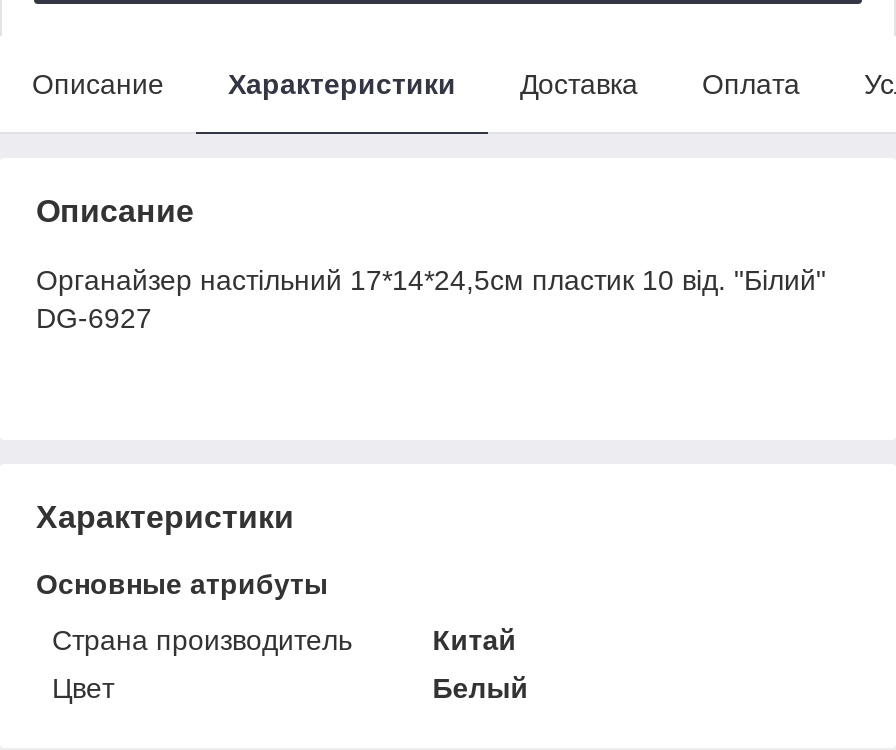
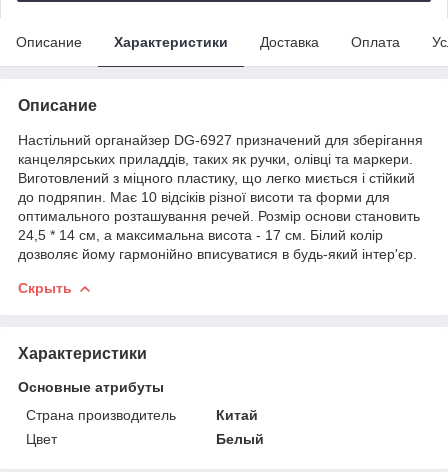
[36,264,826,334] Органайзер настільний 17*14*24,5см пластик 10 від. "Білий" | DG-6927 -> [18,132,423,296] Настільний органайзер DG-6927 призначений для зберігання | канцелярських приладдів, таких як ручки, олівці та маркери. | Виготовлений з міцного пластику, що легко миється і стійкий | до подряпин. Має 10 відсіків різної висоти та форми для | оптимального розташування речей. Розмір основи становить | 24,5 * 14 см, а максимальна висота - 17 см. Білий колір | дозволяє йому гармонійно вписуватися в будь-який інтер'єр. | Скрыть

